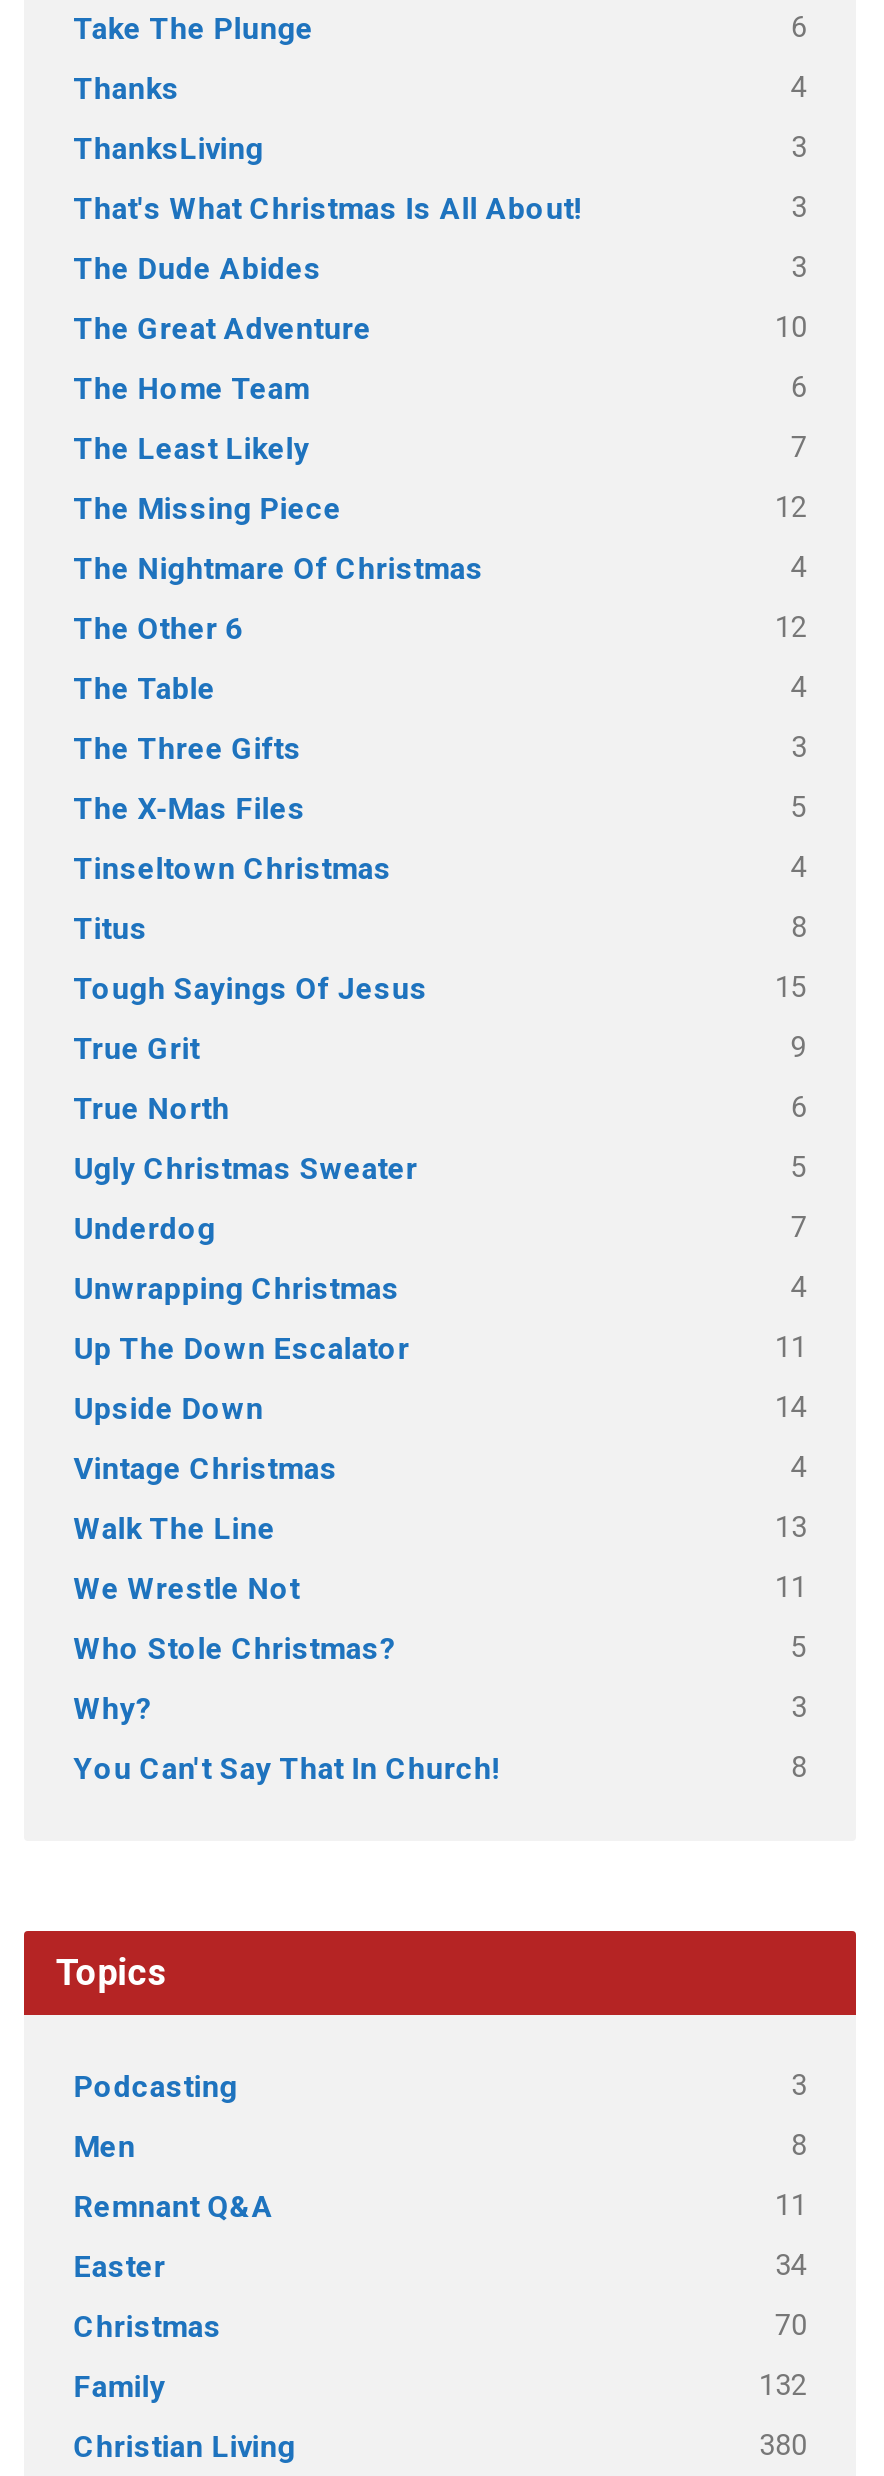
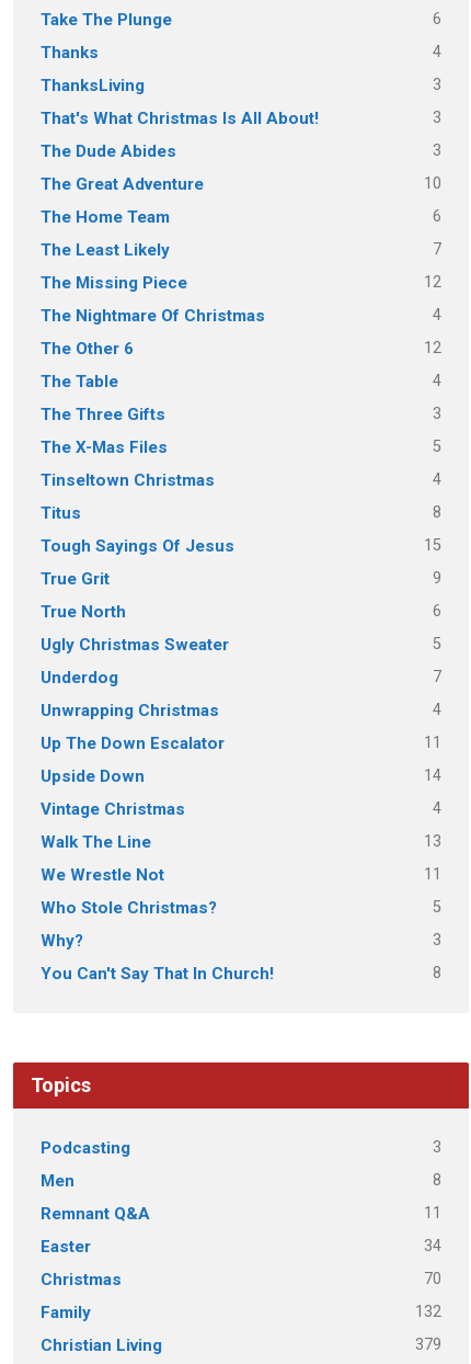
[759,2428,807,2462] 380 -> [415,1335,442,1354] 379

